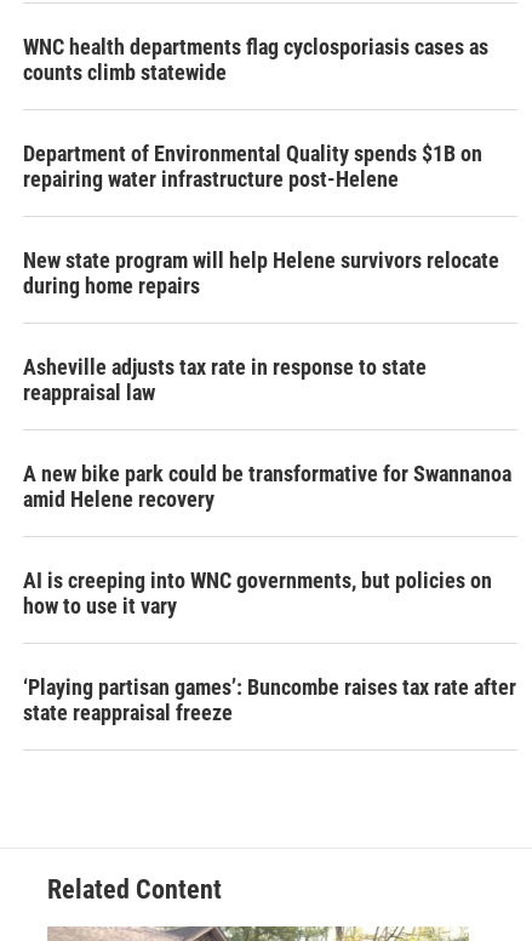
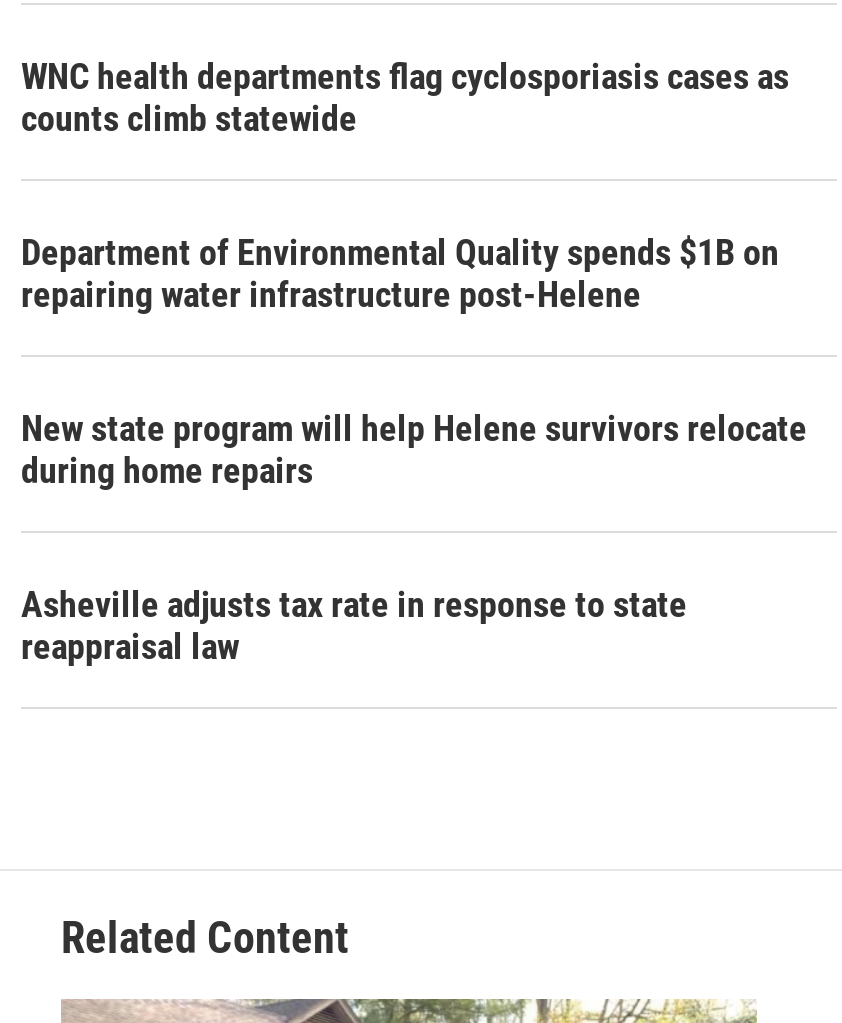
[23,461,516,725] A new bike park could be transformative for Swannanoa | amid Helene recovery | AI is creeping into WNC governments, but policies on | how to use it vary | ‘Playing partisan games’: Buncombe raises tax rate after | state reappraisal freeze -> none

